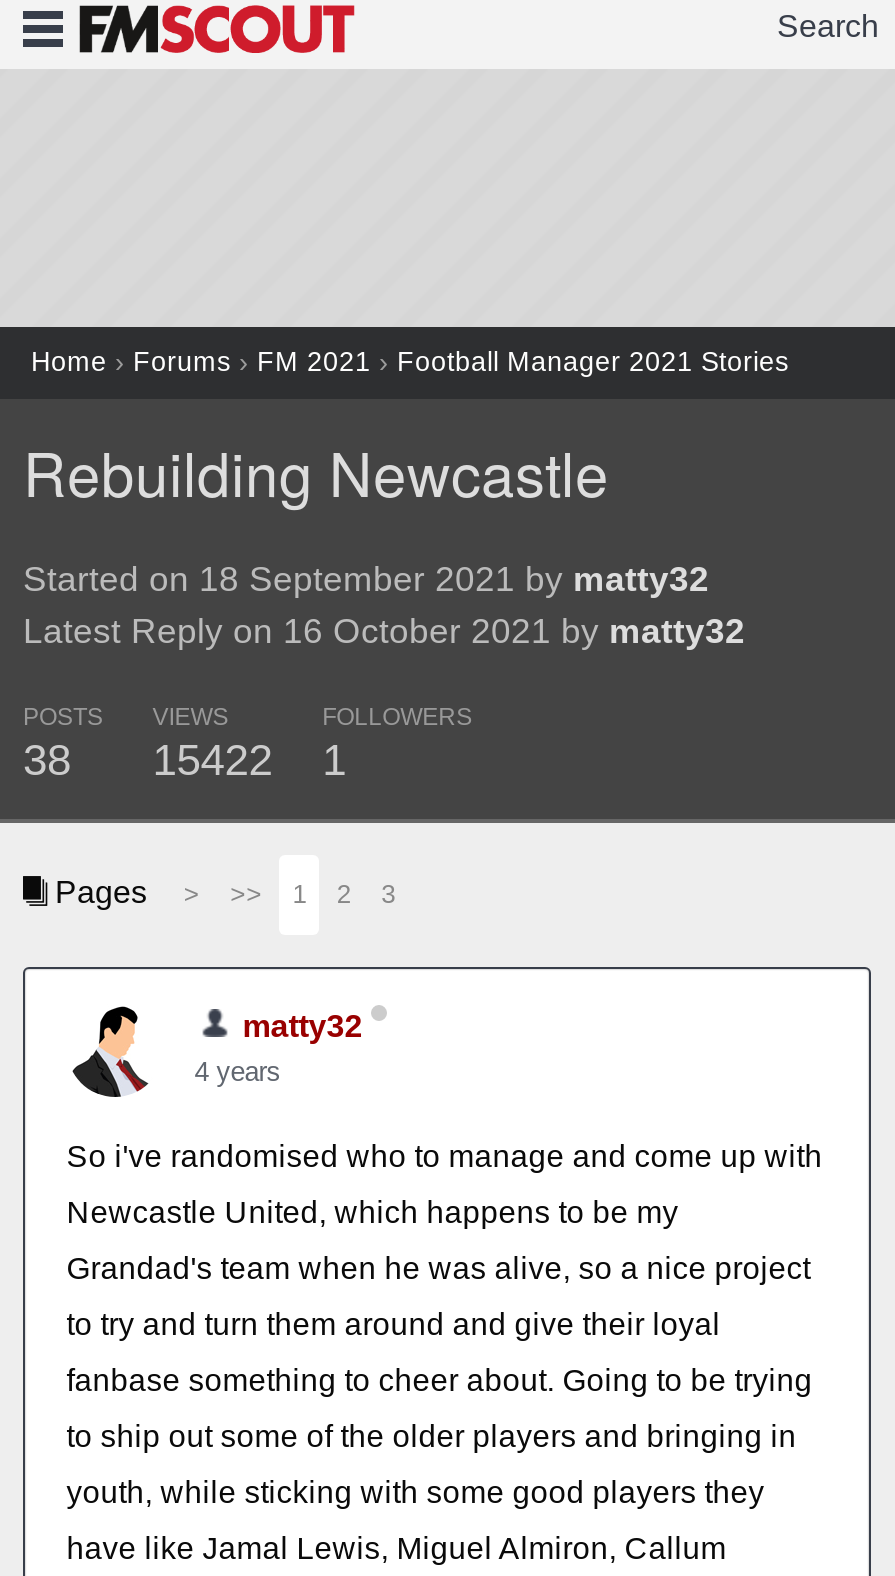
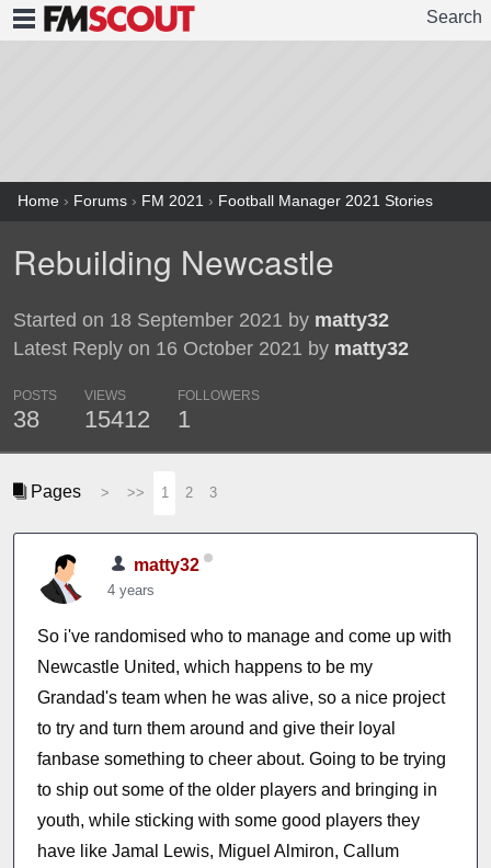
[23,735,346,785] 38 15422 1 -> [13,406,190,433] 38 15412 1

